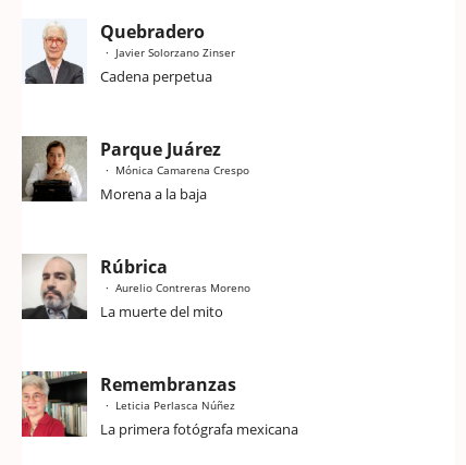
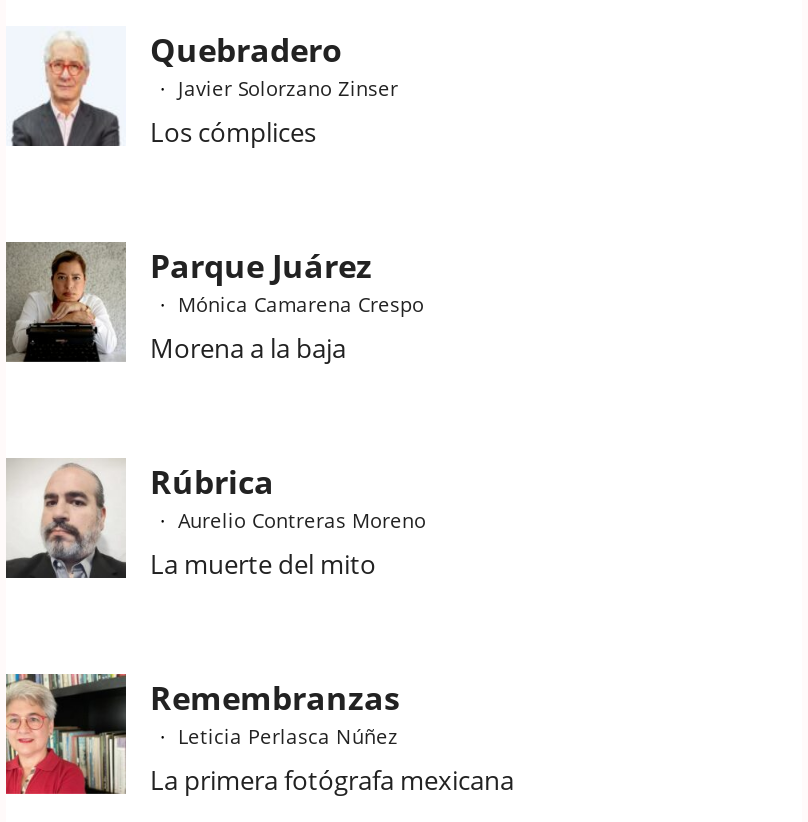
[100,66,212,86] Cadena perpetua -> [150,114,316,150] Los cómplices

